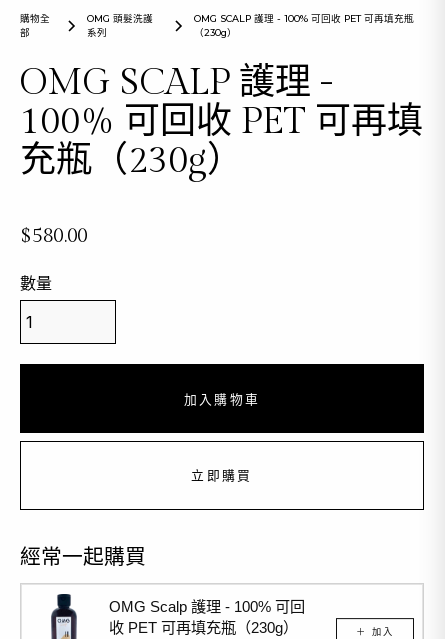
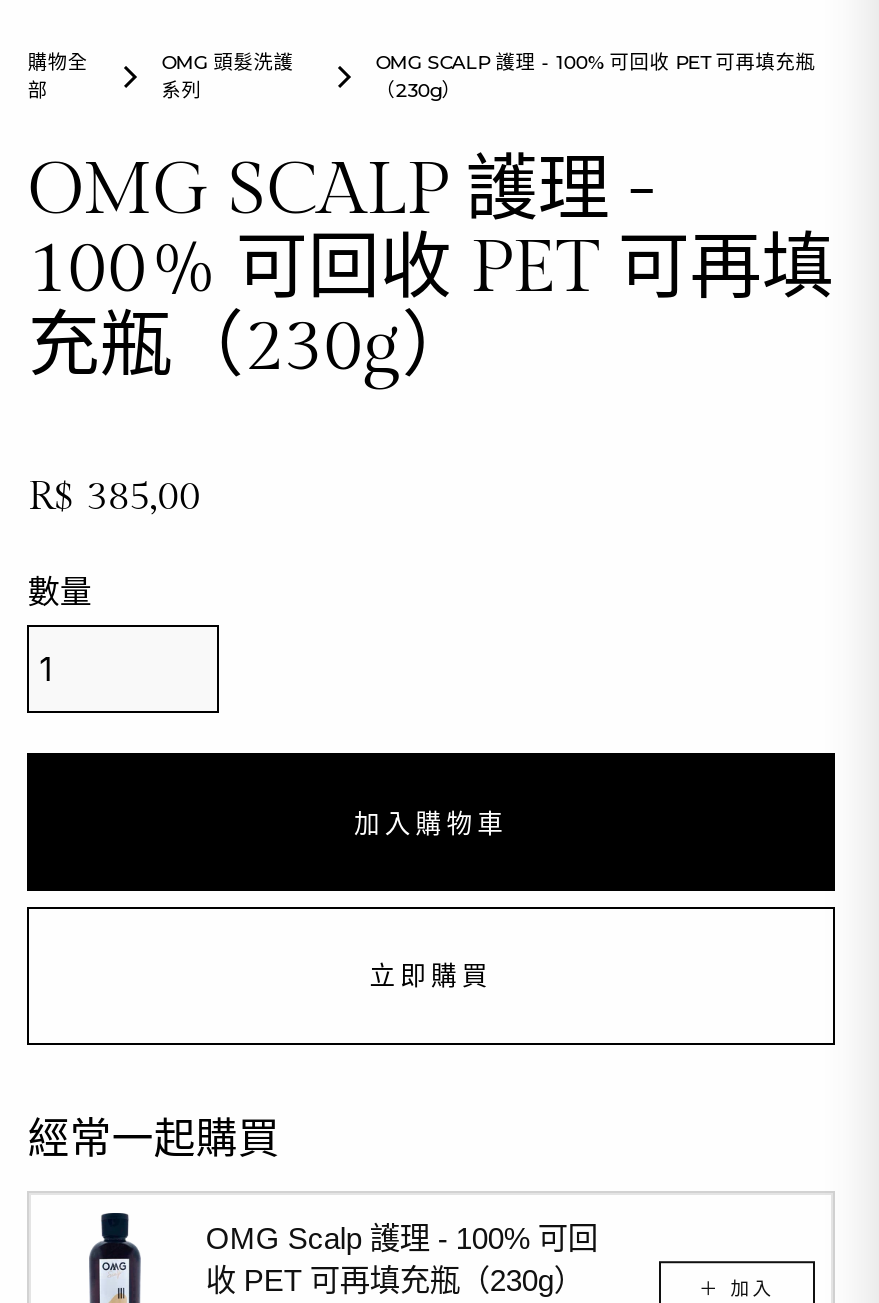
[20,224,88,248] $580.00 -> [28,473,200,521] R$ 385,00

